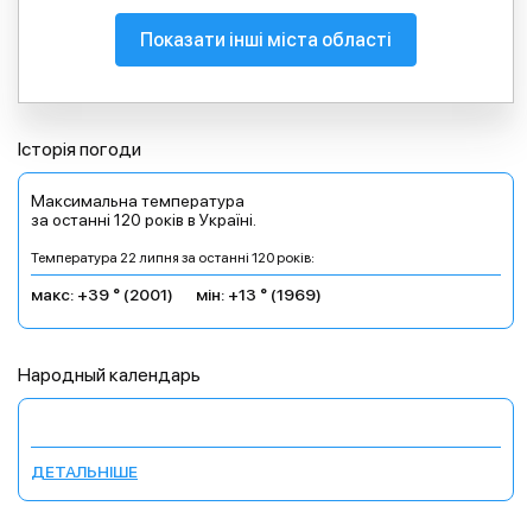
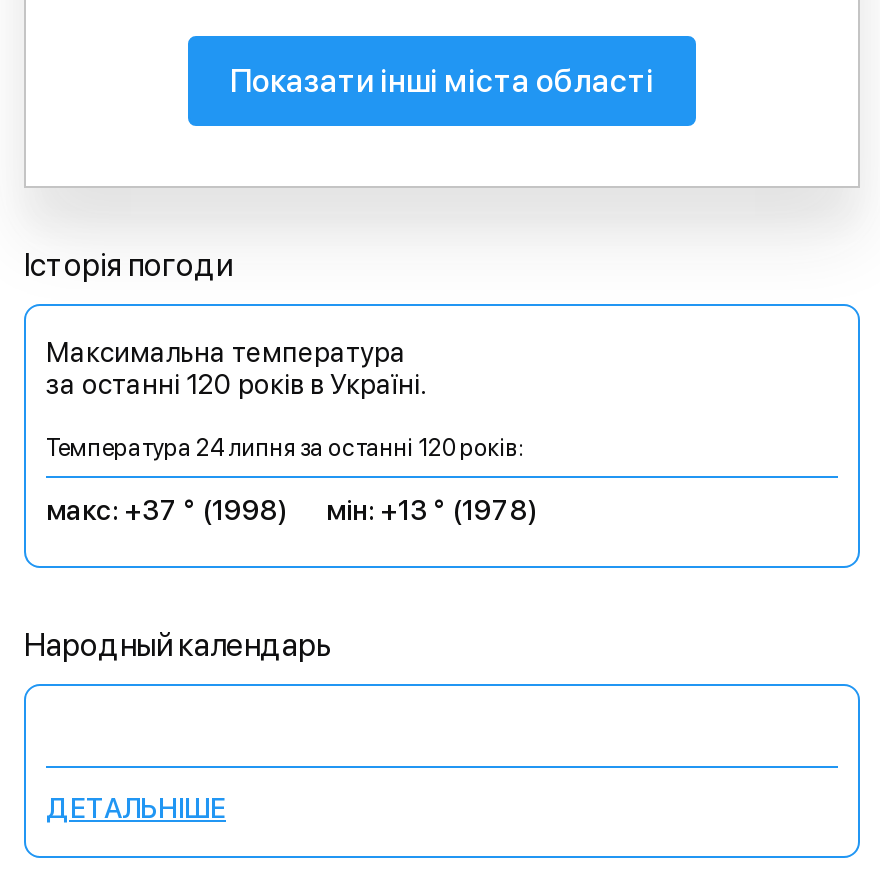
[31,249,315,266] Температура 22 липня за останні 120 років: -> [46,434,524,462] Температура 24 липня за останні 120 років:
[31,285,173,304] макс: +39 ° (2001) -> [46,494,288,526] макс: +37 ° (1998)
[196,285,322,304] мін: +13 ° (1969) -> [326,494,538,526] мін: +13 ° (1978)

